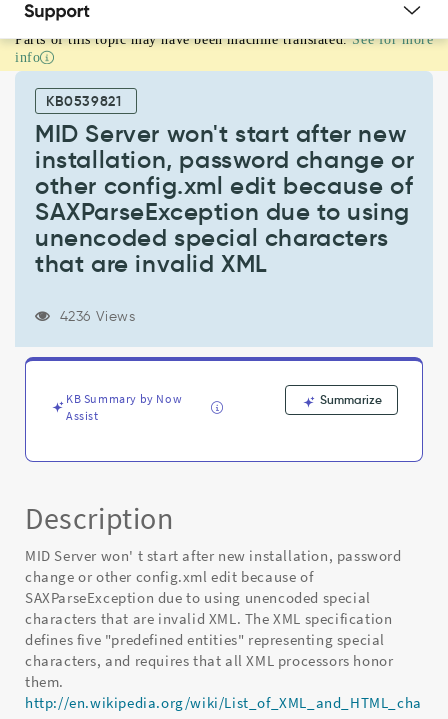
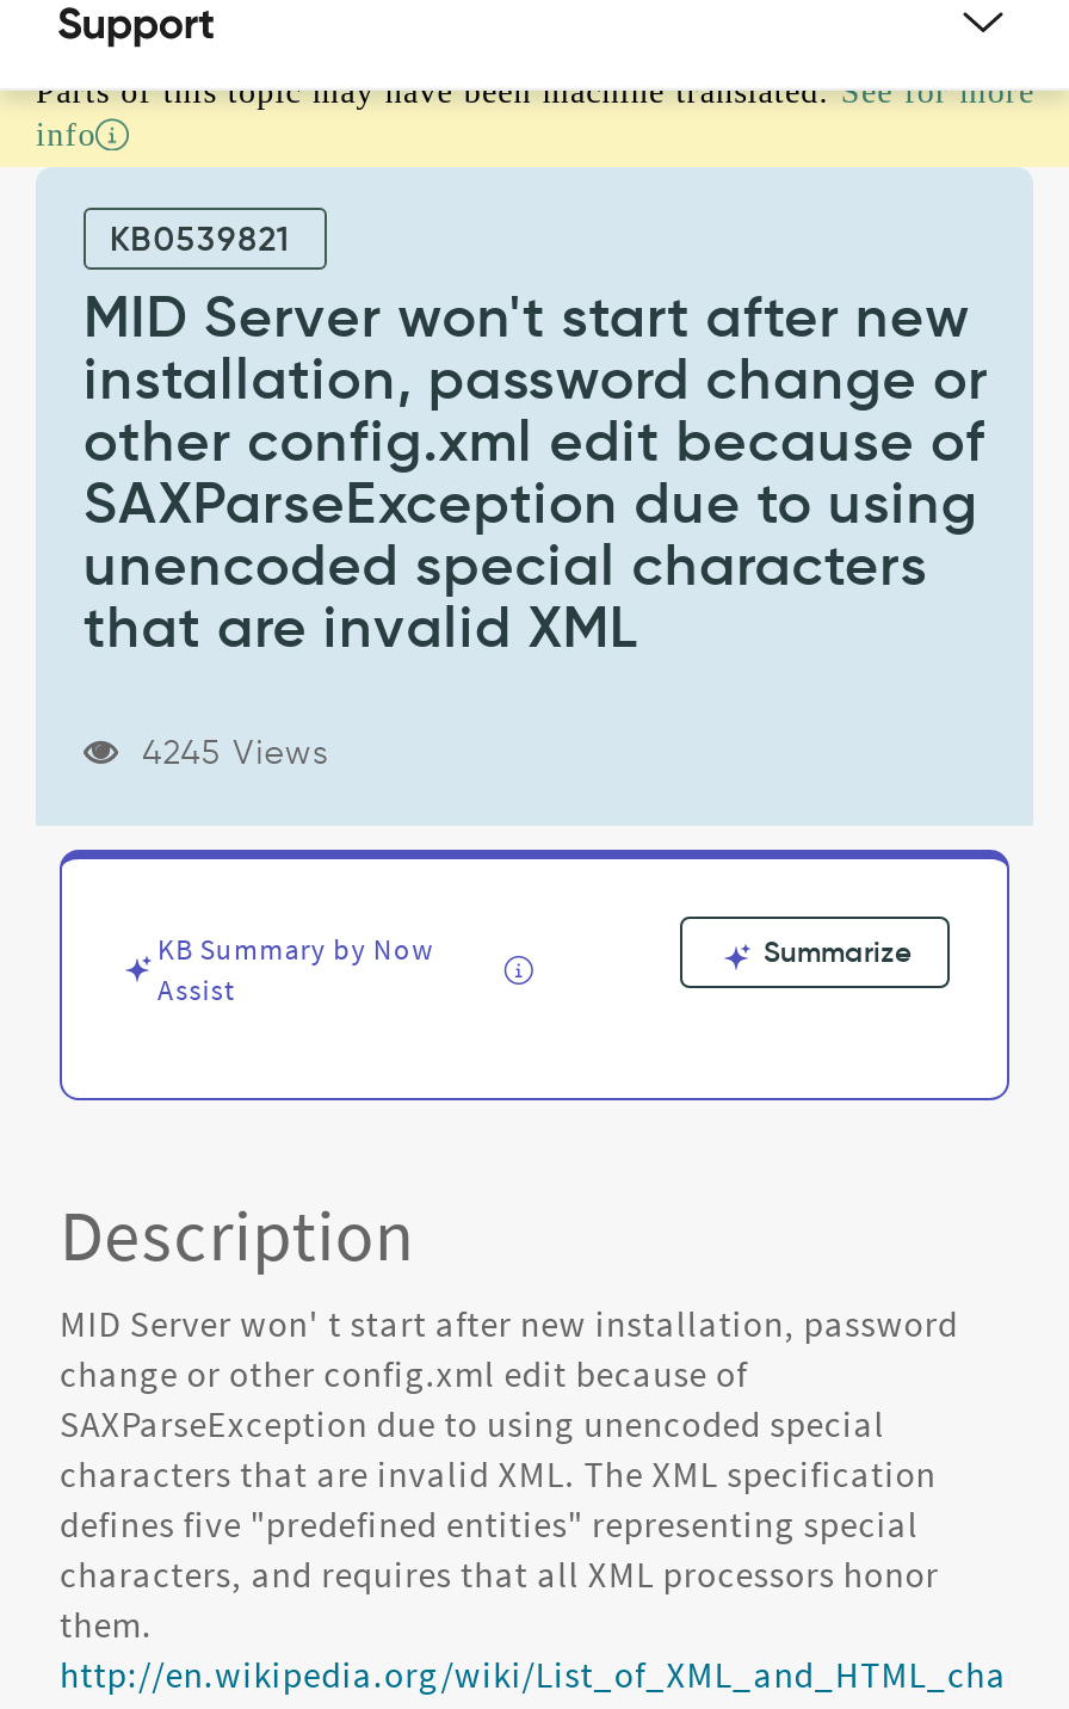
[55,308,136,325] 4236 Views -> [131,733,328,773] 4245 Views

